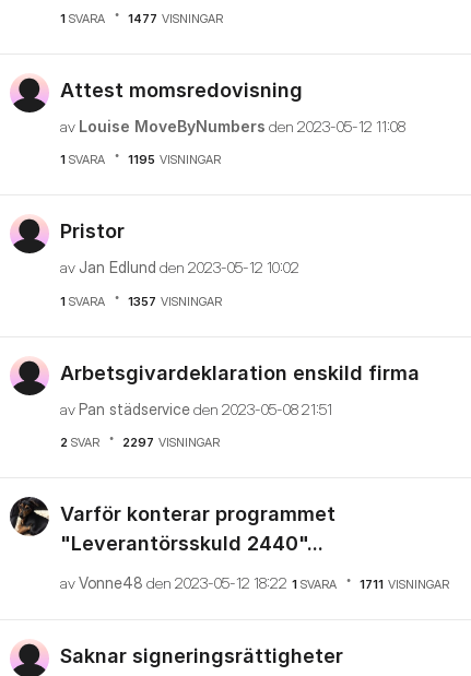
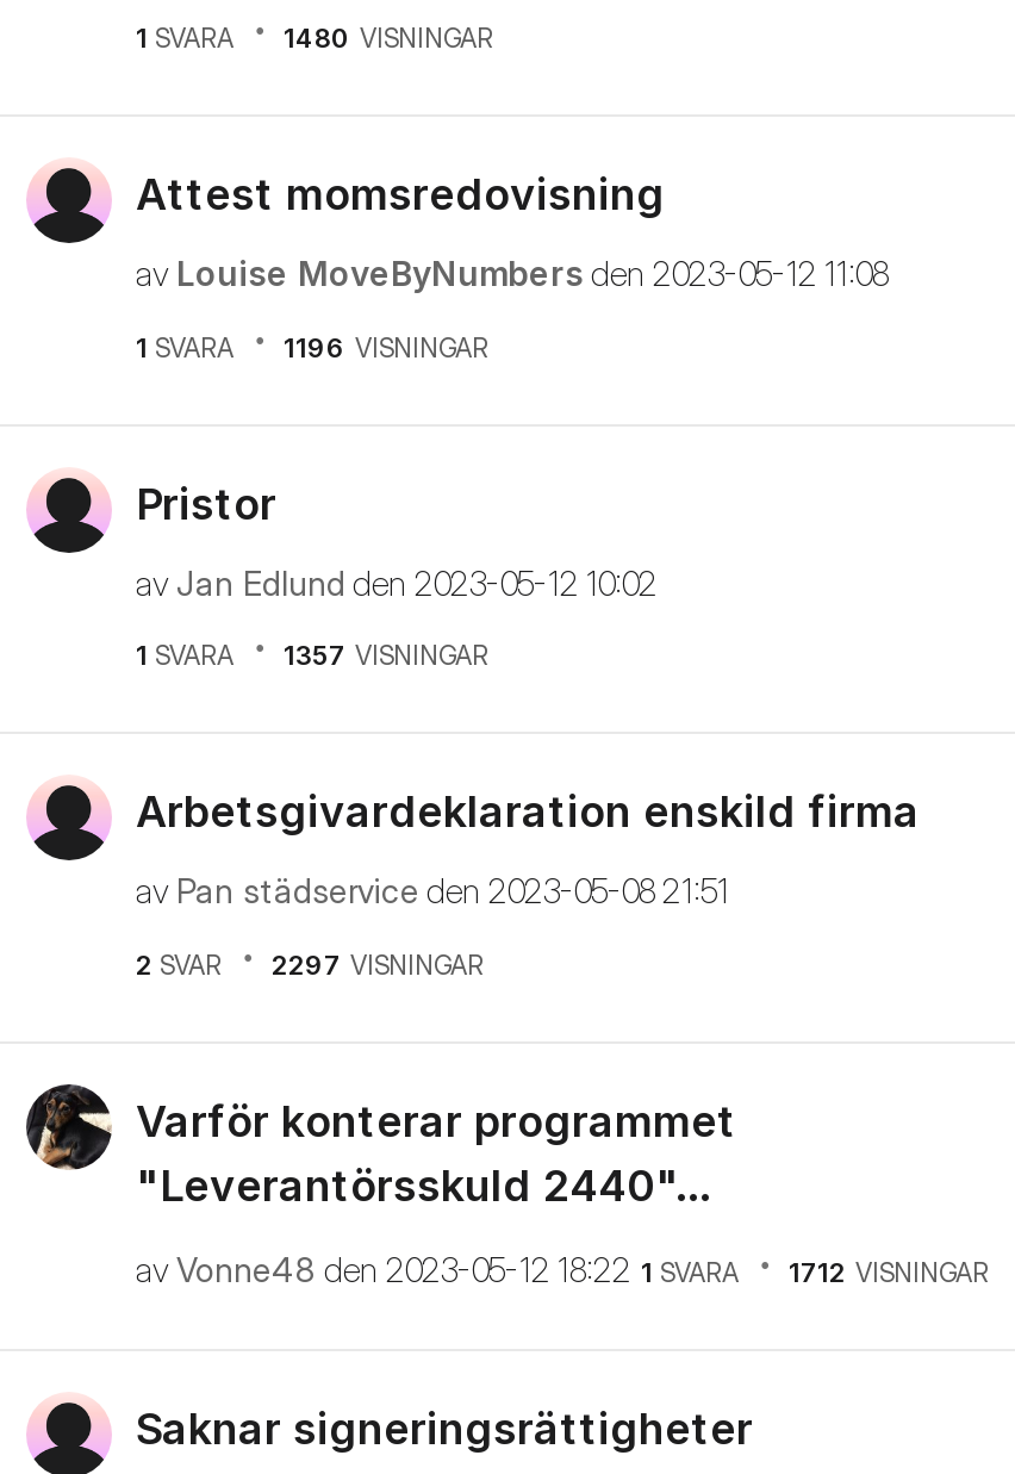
[60,10,223,26] 1 SVARA 1477 VISNINGAR -> [136,21,493,55] 1 SVARA 1480 VISNINGAR
[60,152,221,167] 1 SVARA 1195 VISNINGAR -> [136,330,488,363] 1 SVARA 1196 VISNINGAR
[60,573,449,591] av Vonne48 den 2023-05-12 18:22 1 SVARA 1711 VISNINGAR -> [136,1249,989,1289] av Vonne48 den 2023-05-12 18:22 1 SVARA 1712 VISNINGAR

